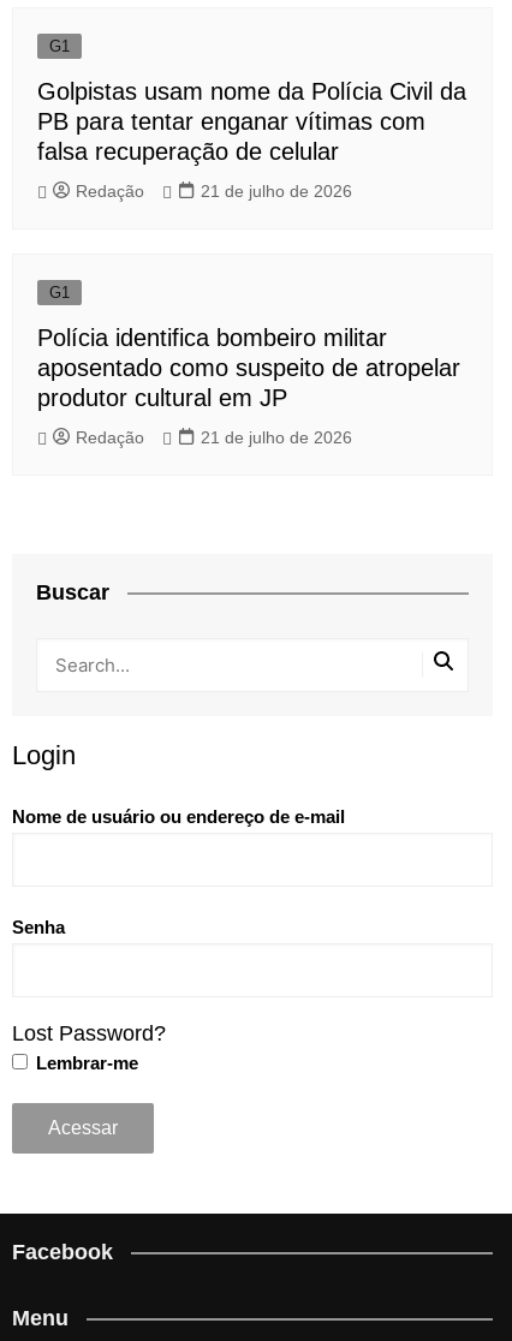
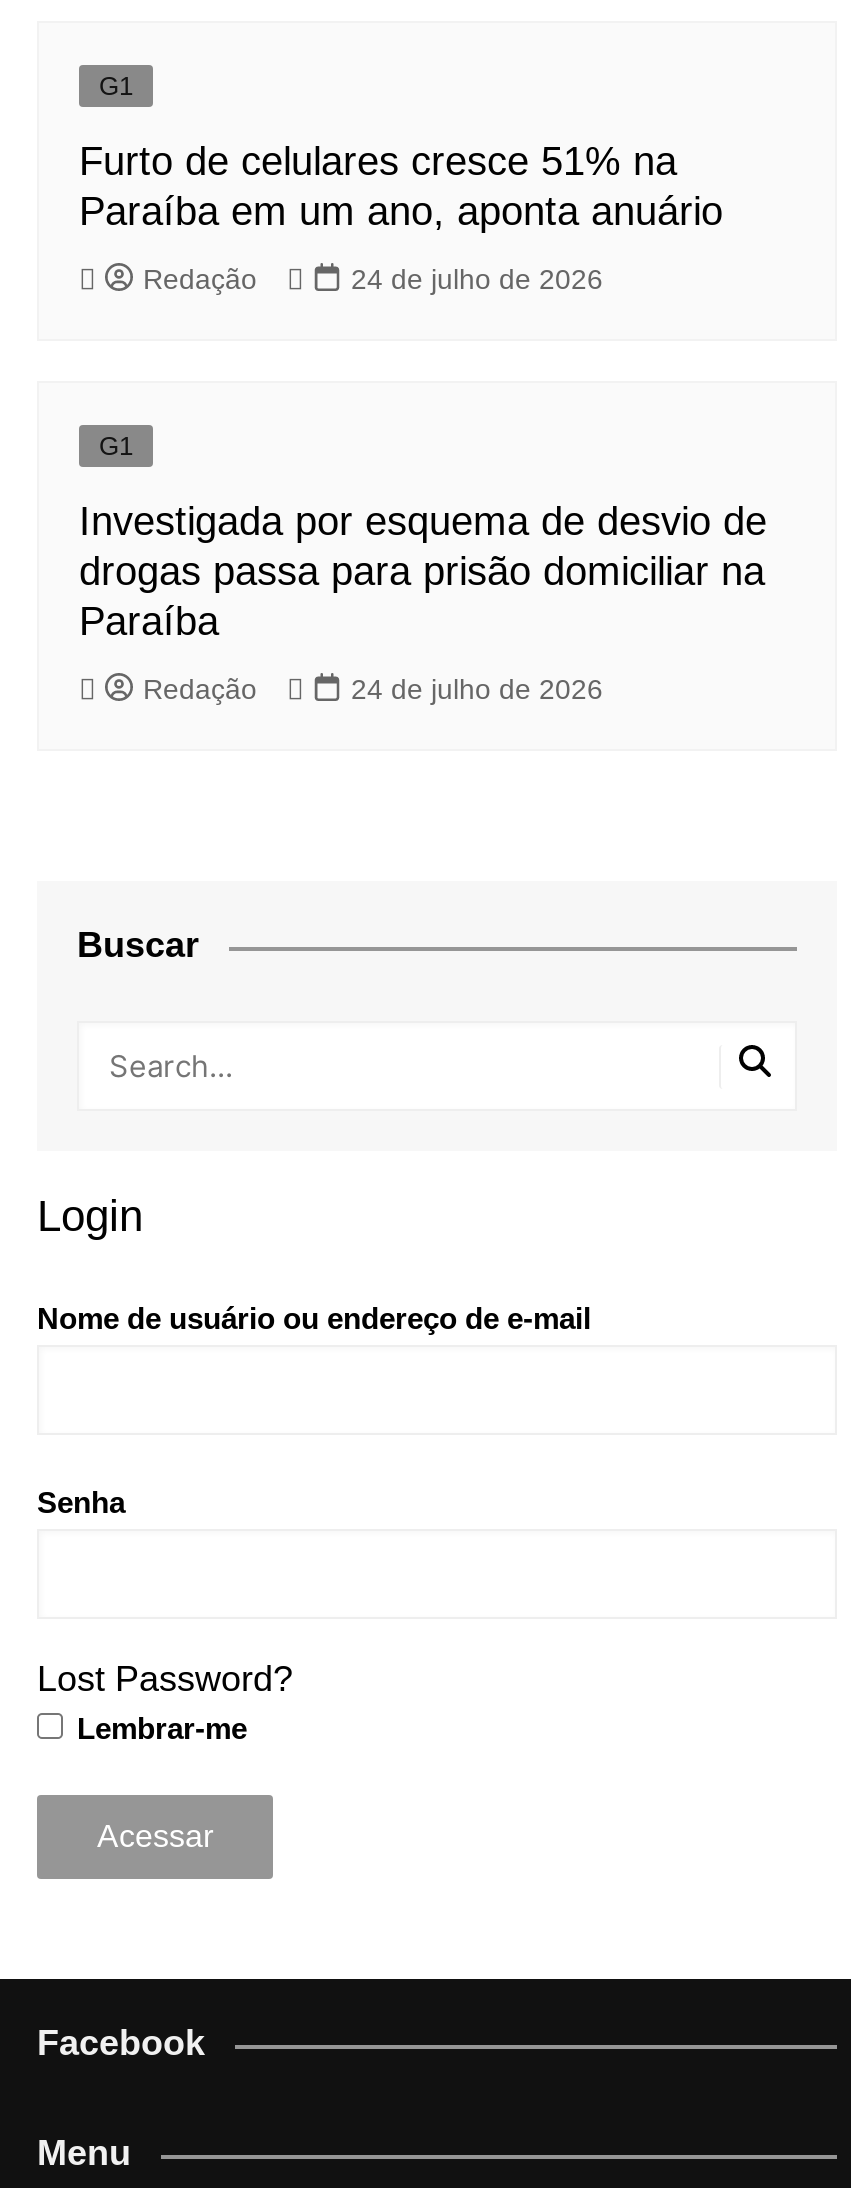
[37,78,466,164] Golpistas usam nome da Polícia Civil da | PB para tentar enganar vítimas com | falsa recuperação de celular -> [79,140,723,234] Furto de celulares cresce 51% na | Paraíba em um ano, aponta anuário
[201,182,352,201] 21 de julho de 2026 -> [351,263,603,295] 24 de julho de 2026
[37,324,460,410] Polícia identifica bombeiro militar | aposentado como suspeito de atropelar | produtor cultural em JP -> [79,500,767,644] Investigada por esquema de desvio de | drogas passa para prisão domiciliar na | Paraíba
[201,428,352,447] 21 de julho de 2026 -> [351,673,603,705] 24 de julho de 2026

